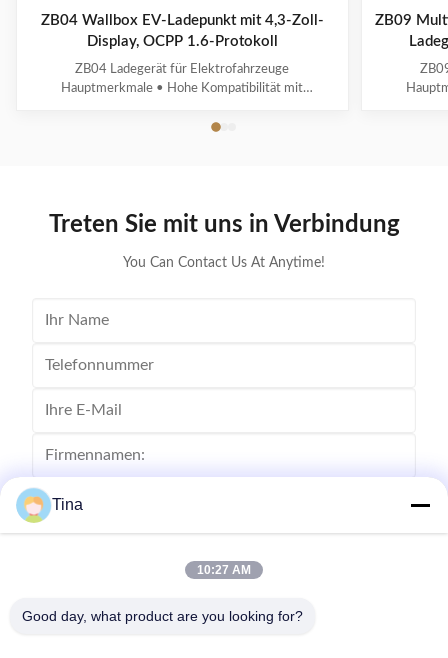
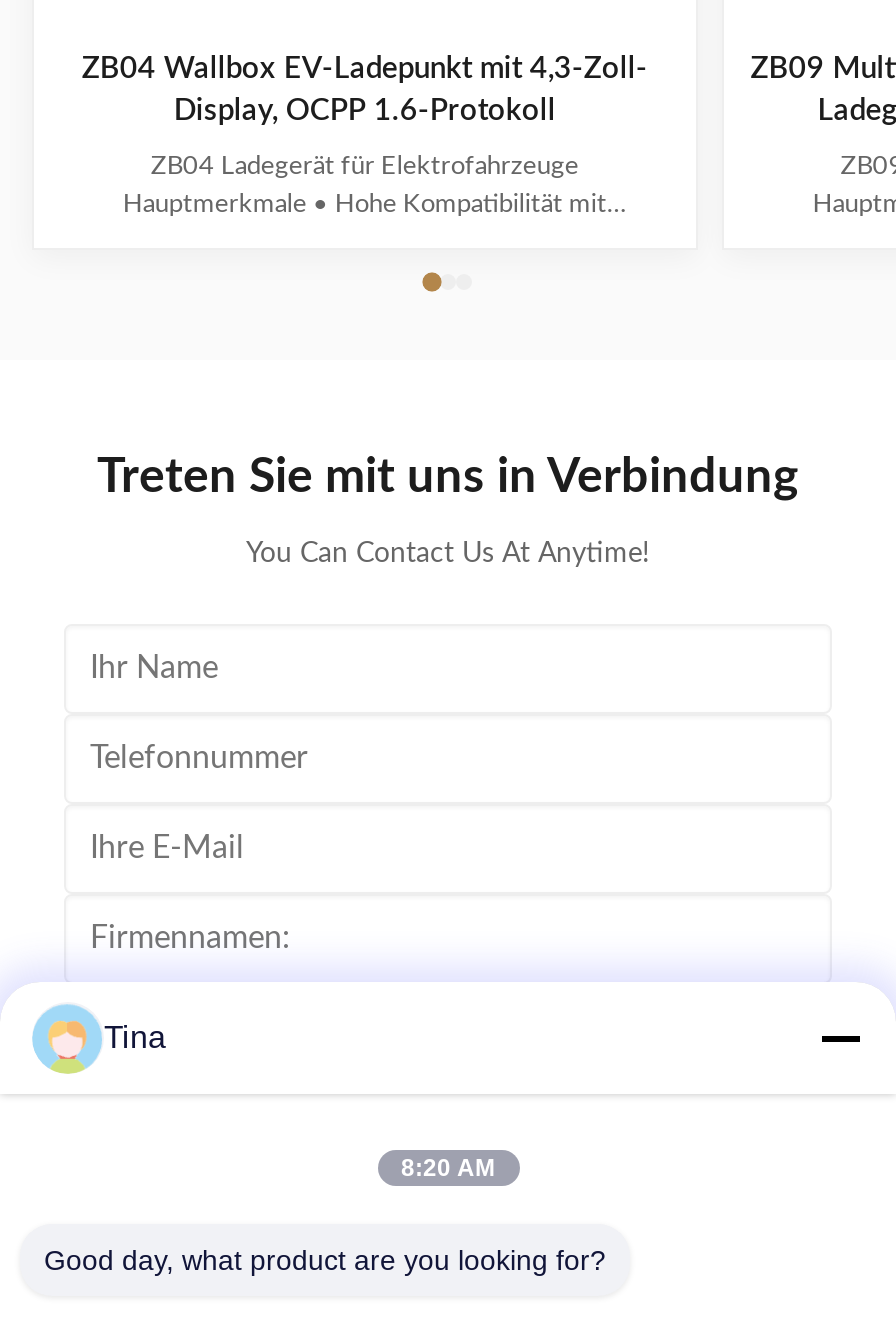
[197,563,251,577] 10:27 AM -> [401,1154,495,1182] 8:20 AM

